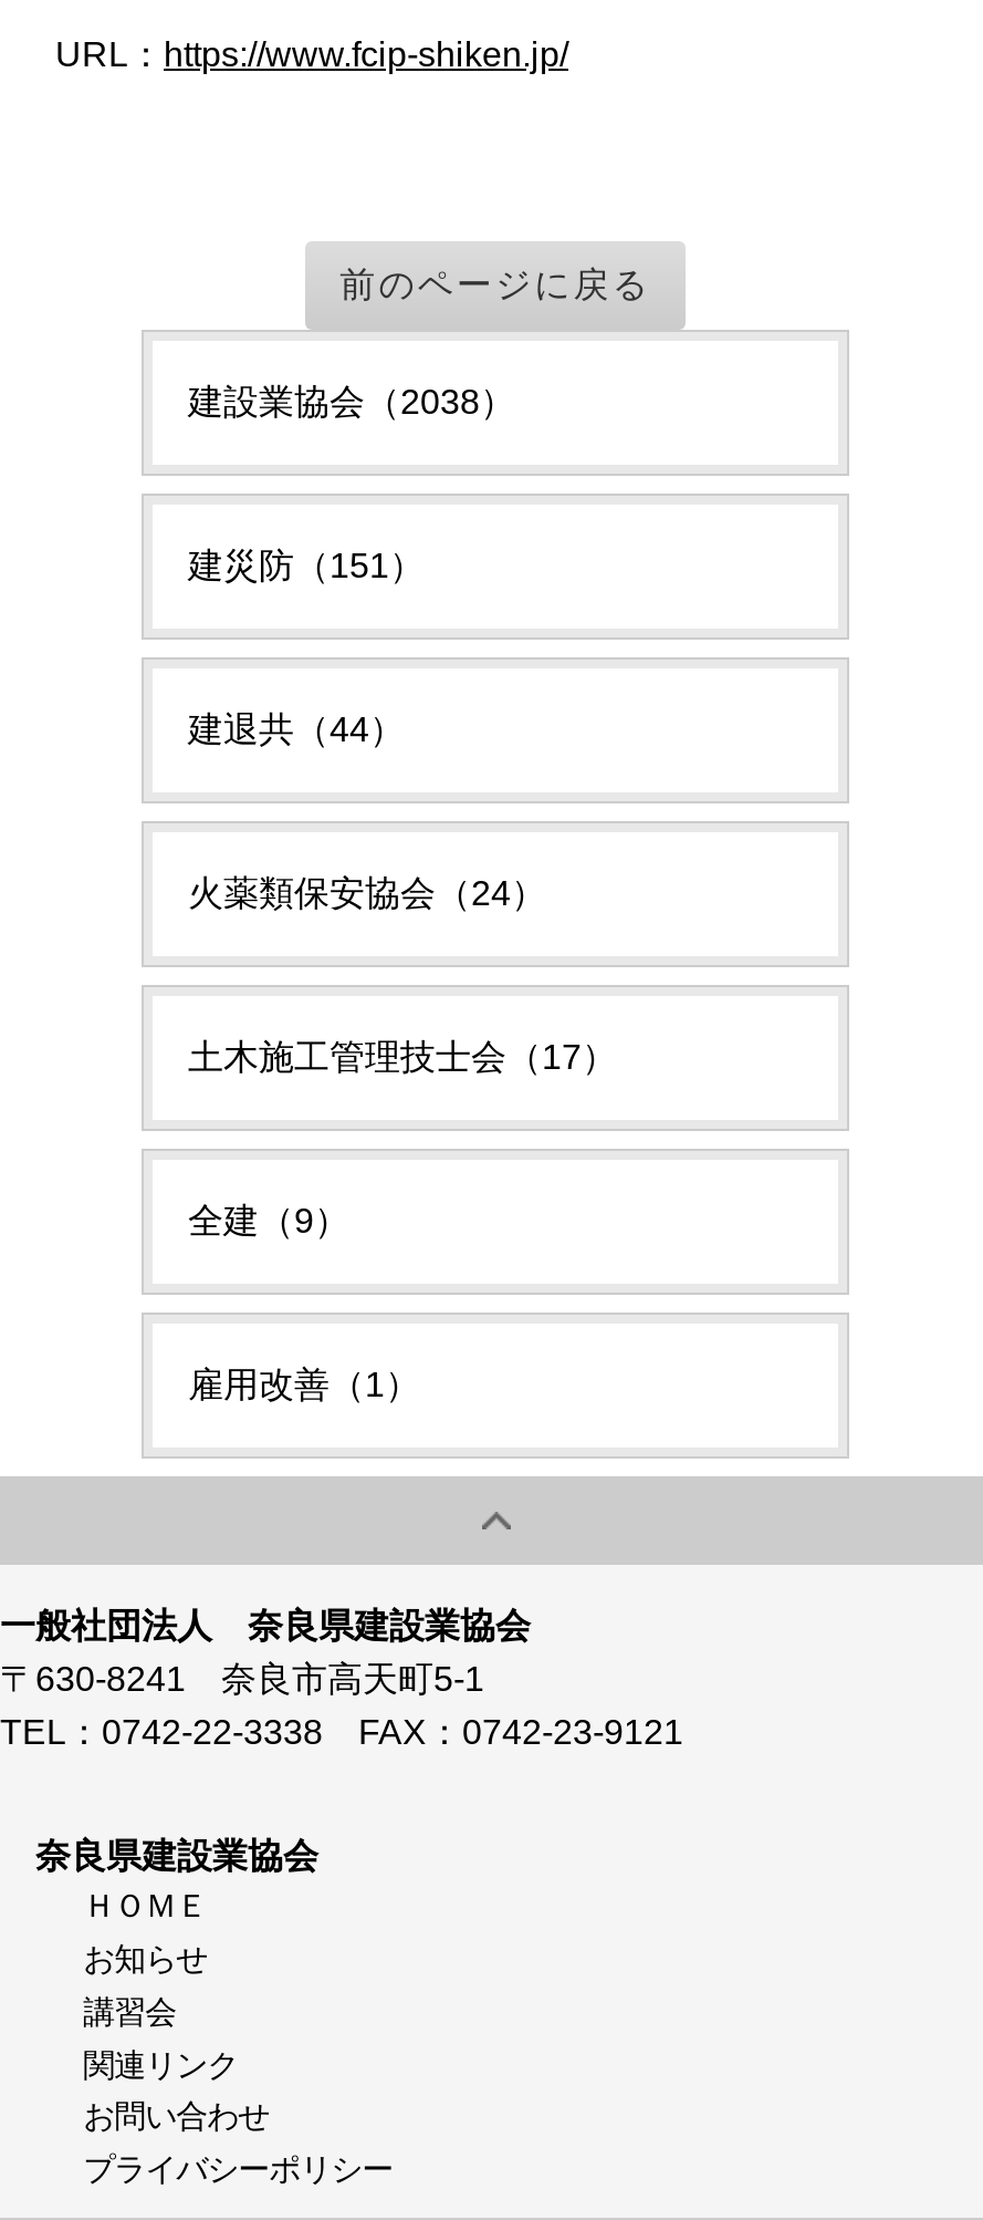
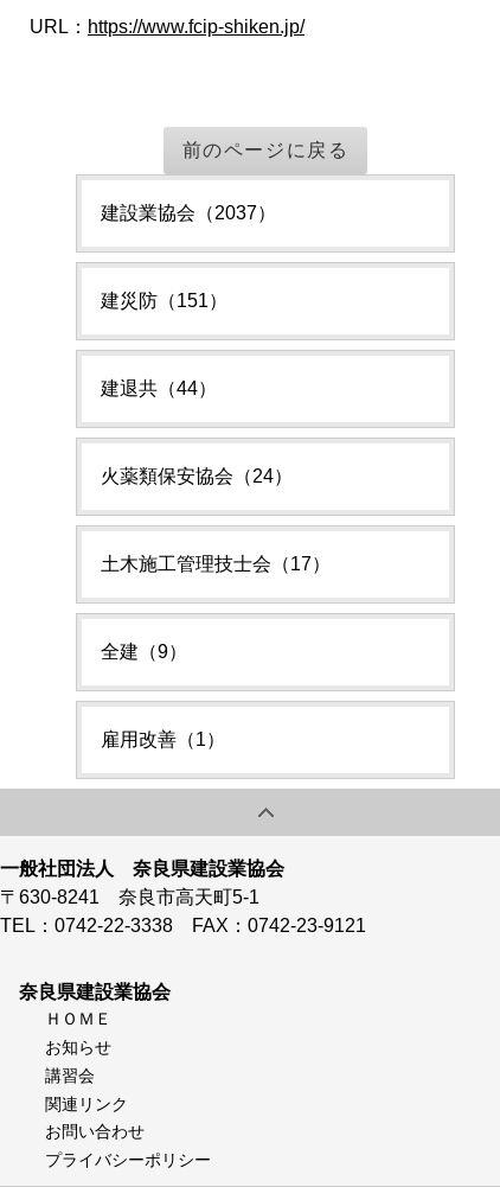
[188,383,515,420] 建設業協会（2038） -> [101,203,276,223] 建設業協会（2037）

